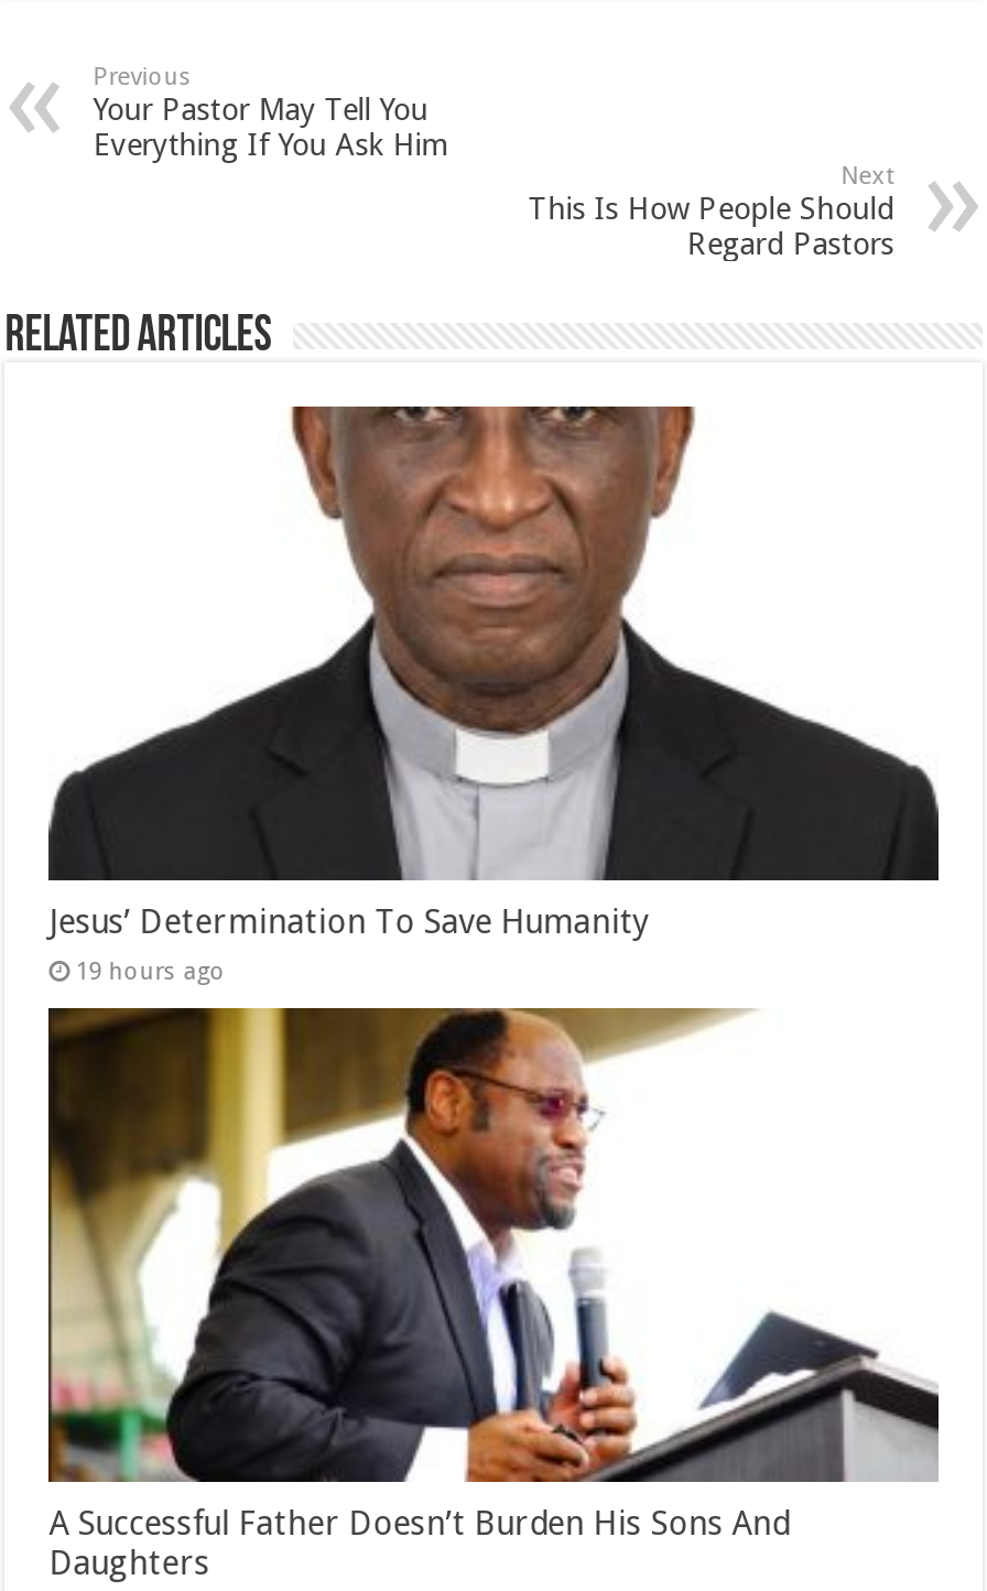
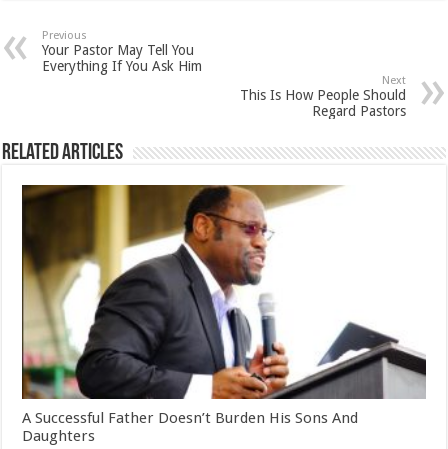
[48,405,939,986] [image] | Jesus’ Determination To Save Humanity | 19 hours ago -> none

